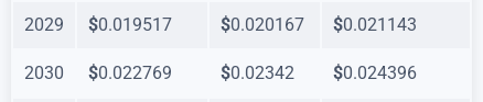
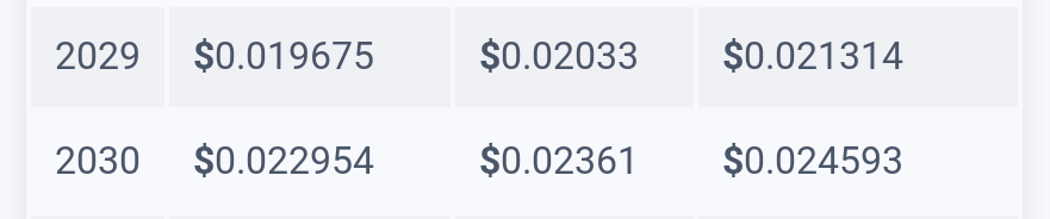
[24,14,172,35] 2029 $0.019517 -> [55,33,374,78] 2029 $0.019675
[221,14,304,35] $0.020167 -> [479,33,639,78] $0.02033
[333,14,417,35] $0.021143 -> [722,33,903,78] $0.021314
[24,62,172,83] 2030 $0.022769 -> [55,138,374,183] 2030 $0.022954
[221,62,294,83] $0.02342 -> [479,138,639,183] $0.02361
[333,62,417,83] $0.024396 -> [722,138,903,183] $0.024593

